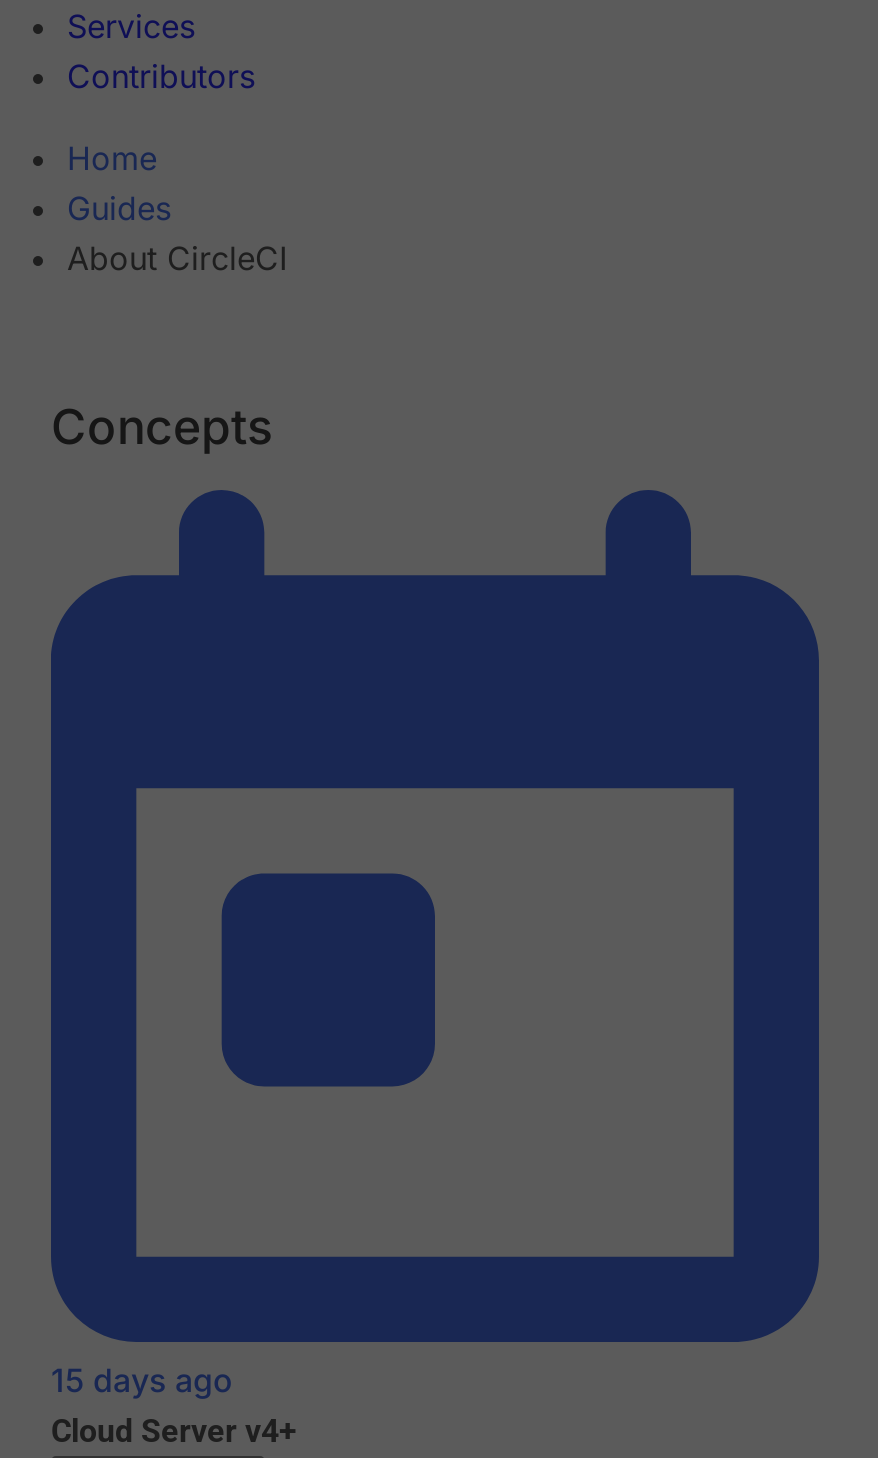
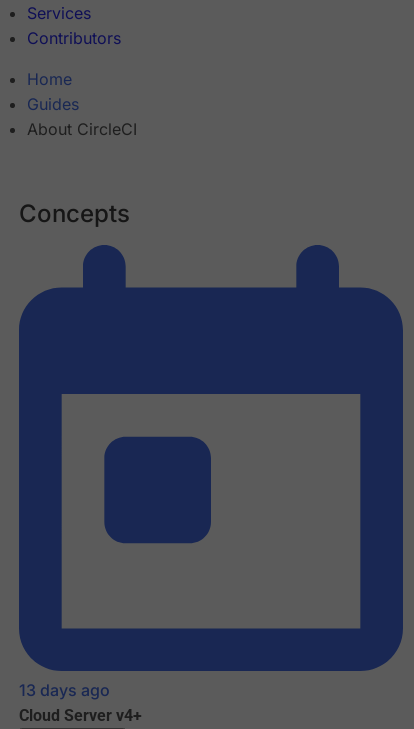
[51,1361,233,1401] 15 days ago -> [19,680,110,700] 13 days ago

